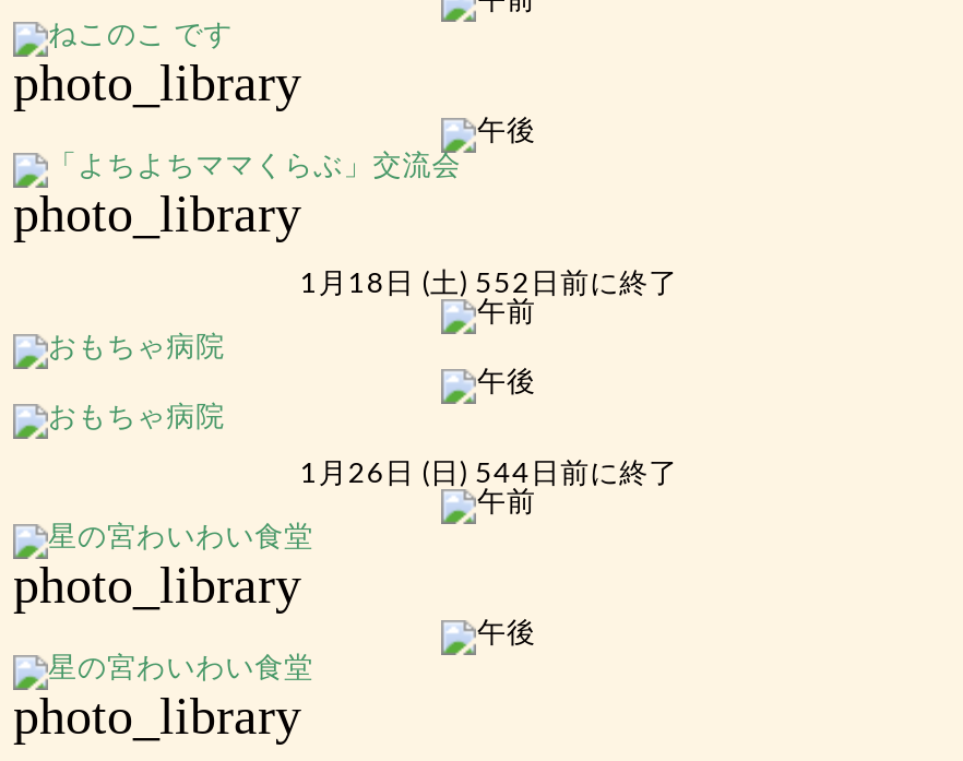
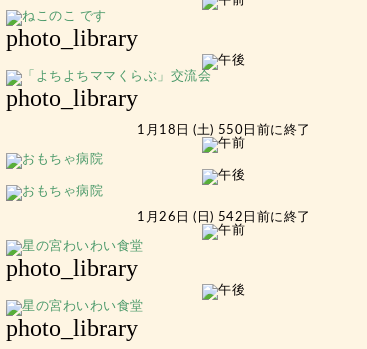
[300,271,678,299] 1月18日 (土) 552日前に終了 -> [137,124,311,137] 1月18日 (土) 550日前に終了
[300,461,678,489] 1月26日 (日) 544日前に終了 -> [137,211,311,224] 1月26日 (日) 542日前に終了

